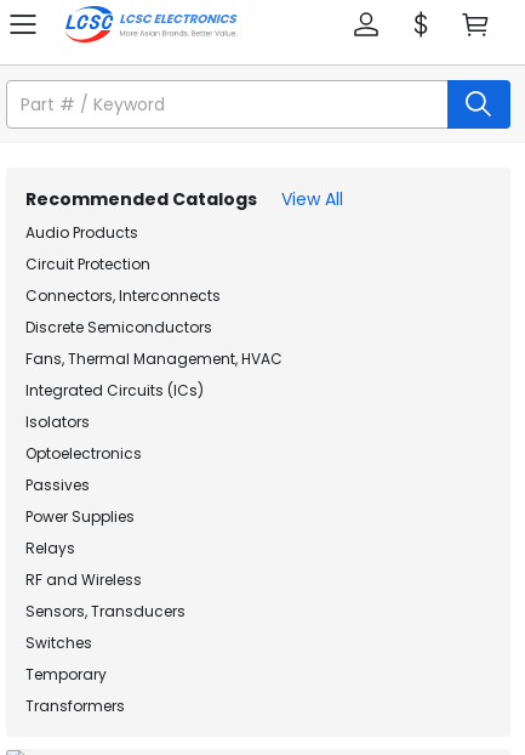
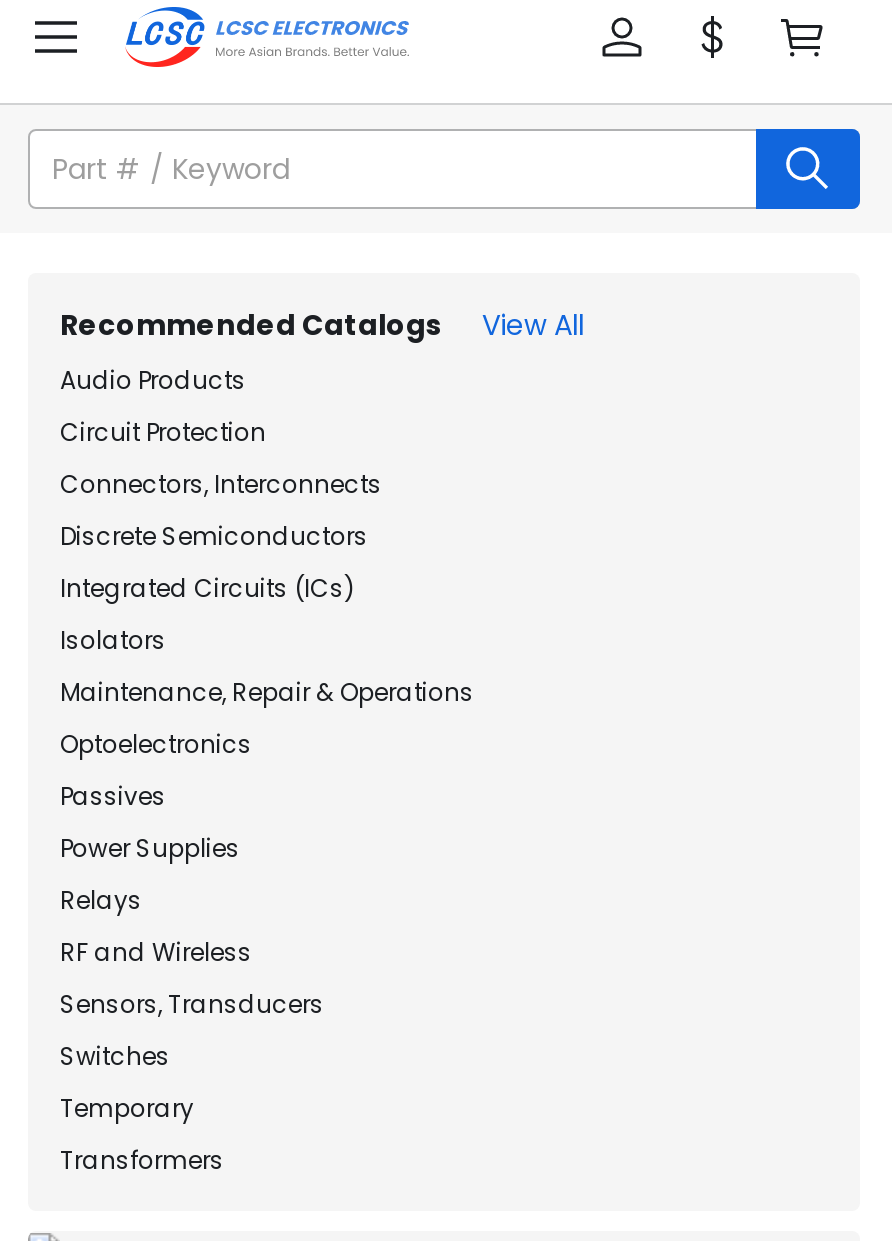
[25,348,283,369] Fans, Thermal Management, HVAC -> none
moved [25,380,204,432] -> [60,571,354,657]: Integrated Circuits (ICs) | Isolators
none -> [60,675,474,709] Maintenance, Repair & Operations

